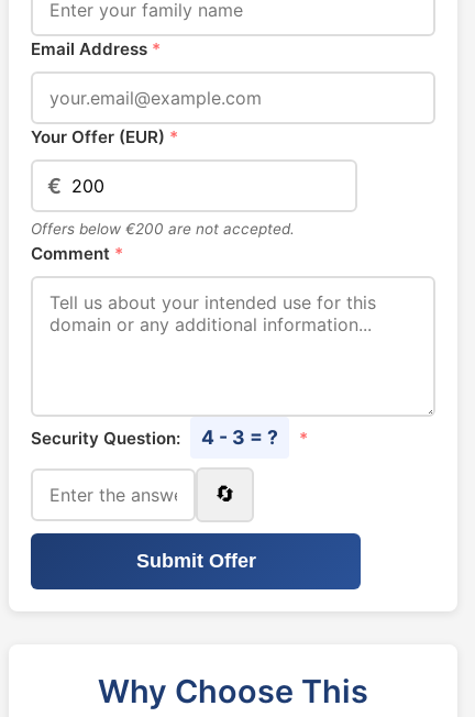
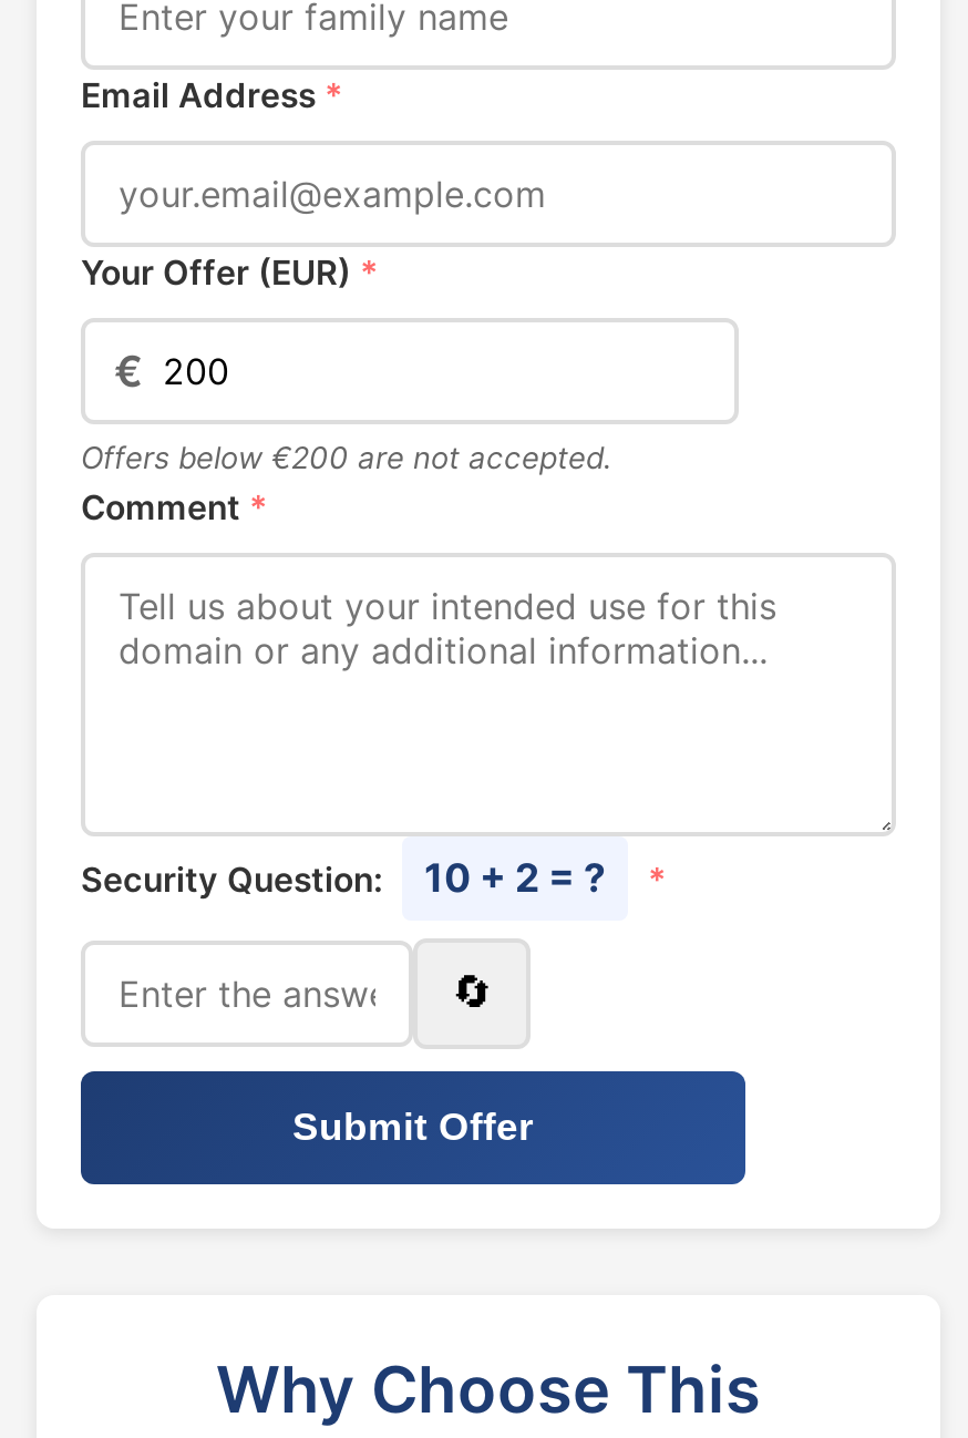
[201,426,278,449] 4 - 3 = ? -> [424,854,606,901] 10 + 2 = ?

